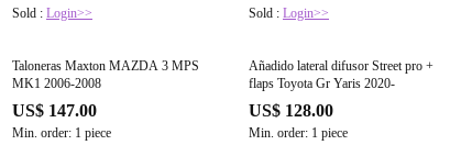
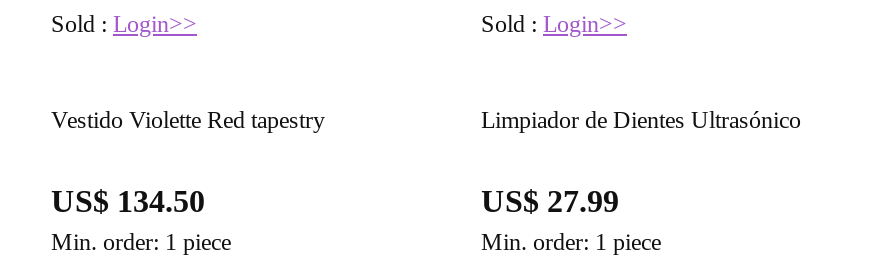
[12,58,199,91] Taloneras Maxton MAZDA 3 MPS | MK1 2006-2008 -> [51,105,325,133] Vestido Violette Red tapestry
[249,58,433,91] Añadido lateral difusor Street pro + | flaps Toyota Gr Yaris 2020- -> [481,105,801,133] Limpiador de Dientes Ultrasónico
[12,101,97,119] US$ 147.00 -> [51,183,205,217] US$ 134.50
[249,101,333,119] US$ 128.00 -> [481,183,619,217] US$ 27.99

